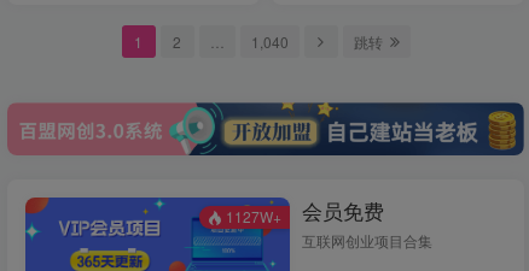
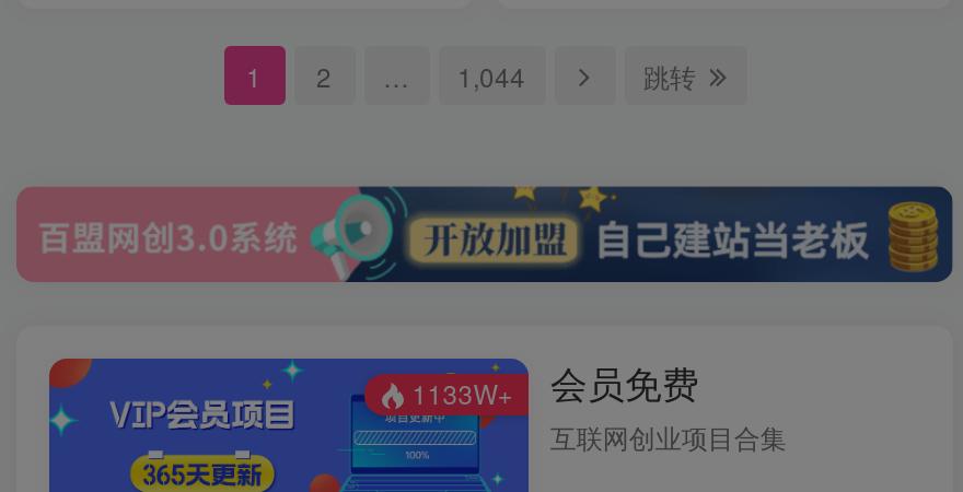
[251,31,288,52] 1,040 -> [457,56,525,94] 1,044
[222,196,384,227] 1127W+ 会员免费 -> [405,356,699,412] 1133W+ 会员免费

